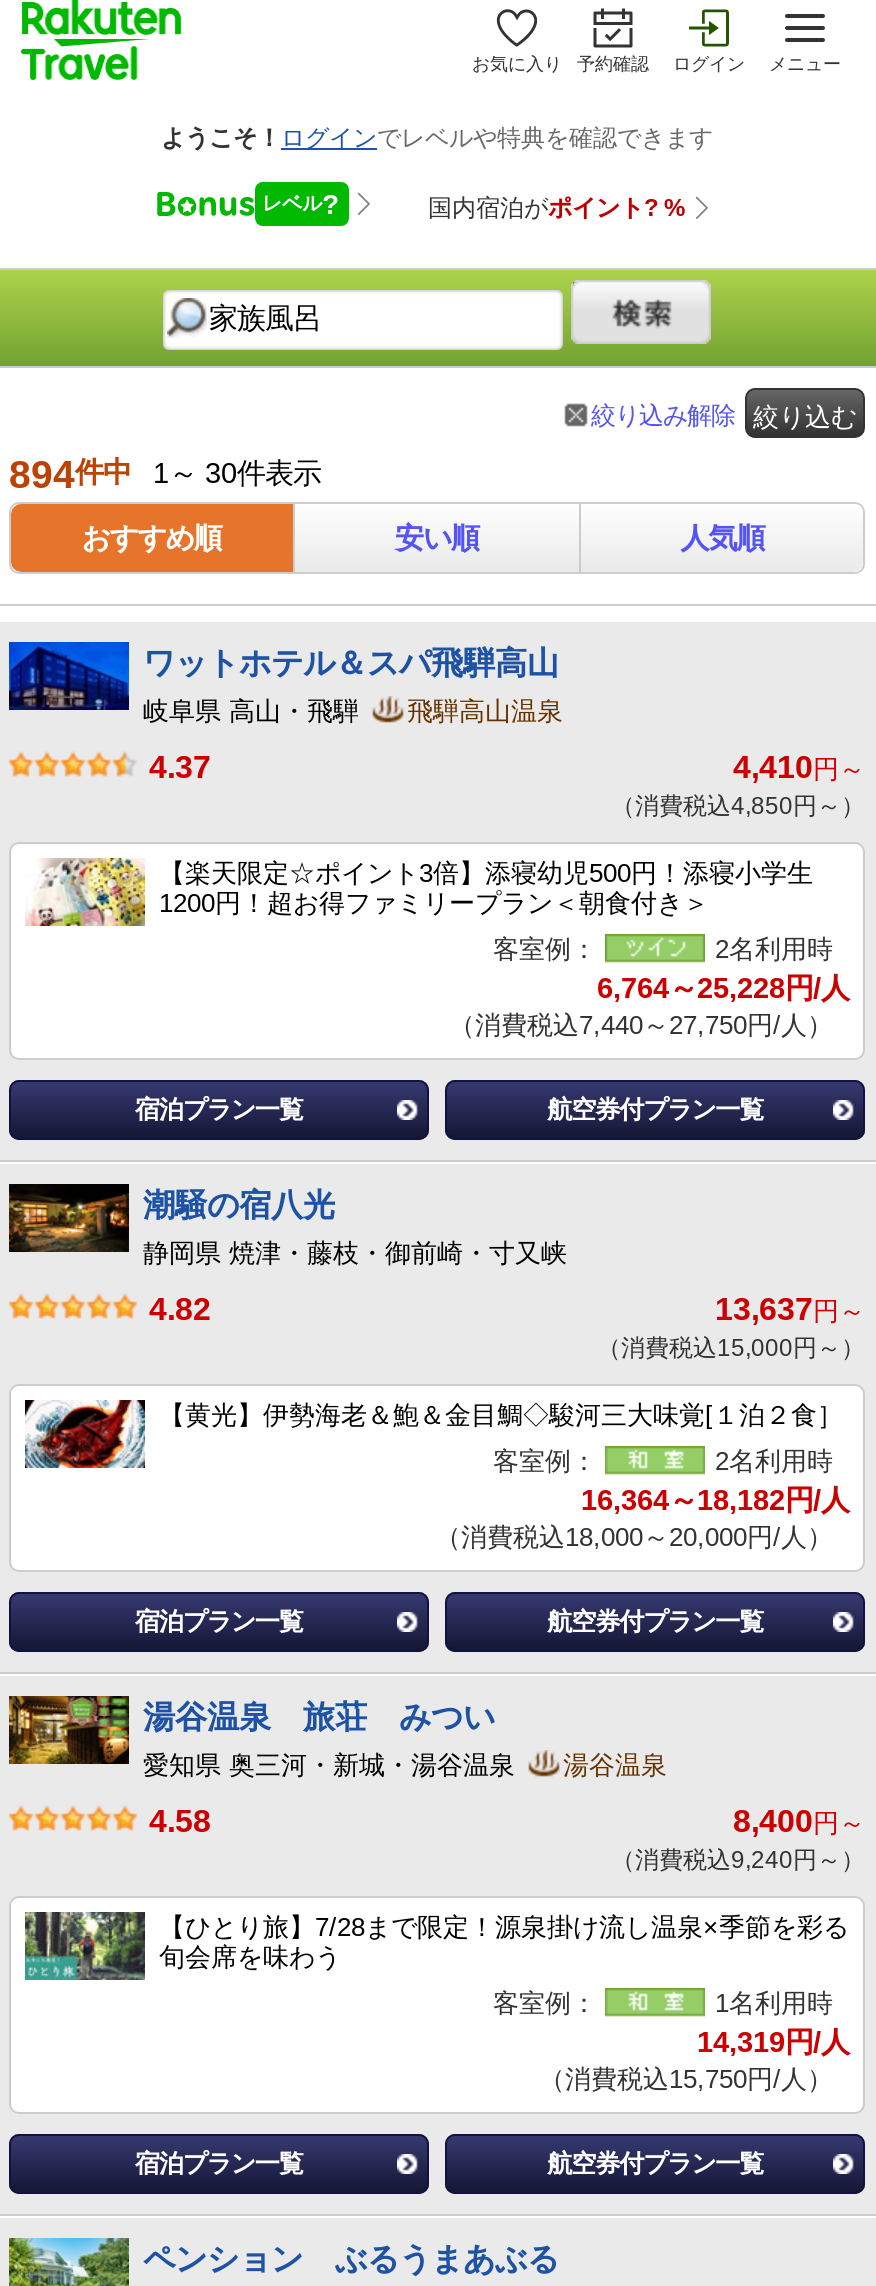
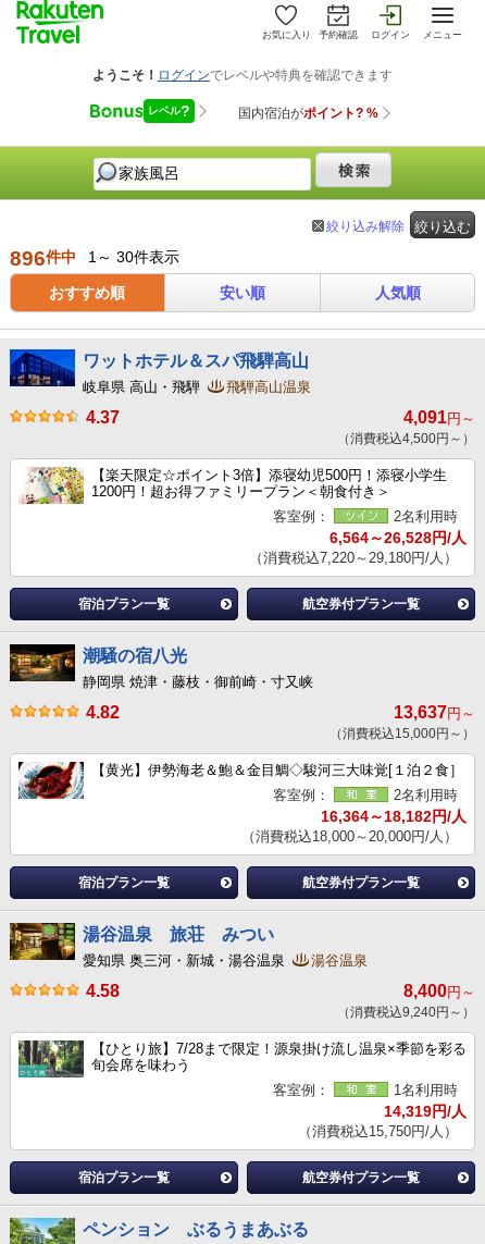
[9,454,321,496] 894件中 1～ 30件表示 -> [10,247,179,270] 896件中 1～ 30件表示
[733,750,865,784] 4,410円～ -> [403,408,475,427] 4,091円～
[611,792,865,820] （消費税込4,850円～） -> [337,431,475,446] （消費税込4,500円～）
[597,972,849,1004] 6,764～25,228円/人 -> [329,529,467,546] 6,564～26,528円/人
[449,1010,833,1040] （消費税込7,440～27,750円/人） -> [249,550,458,566] （消費税込7,220～29,180円/人）

